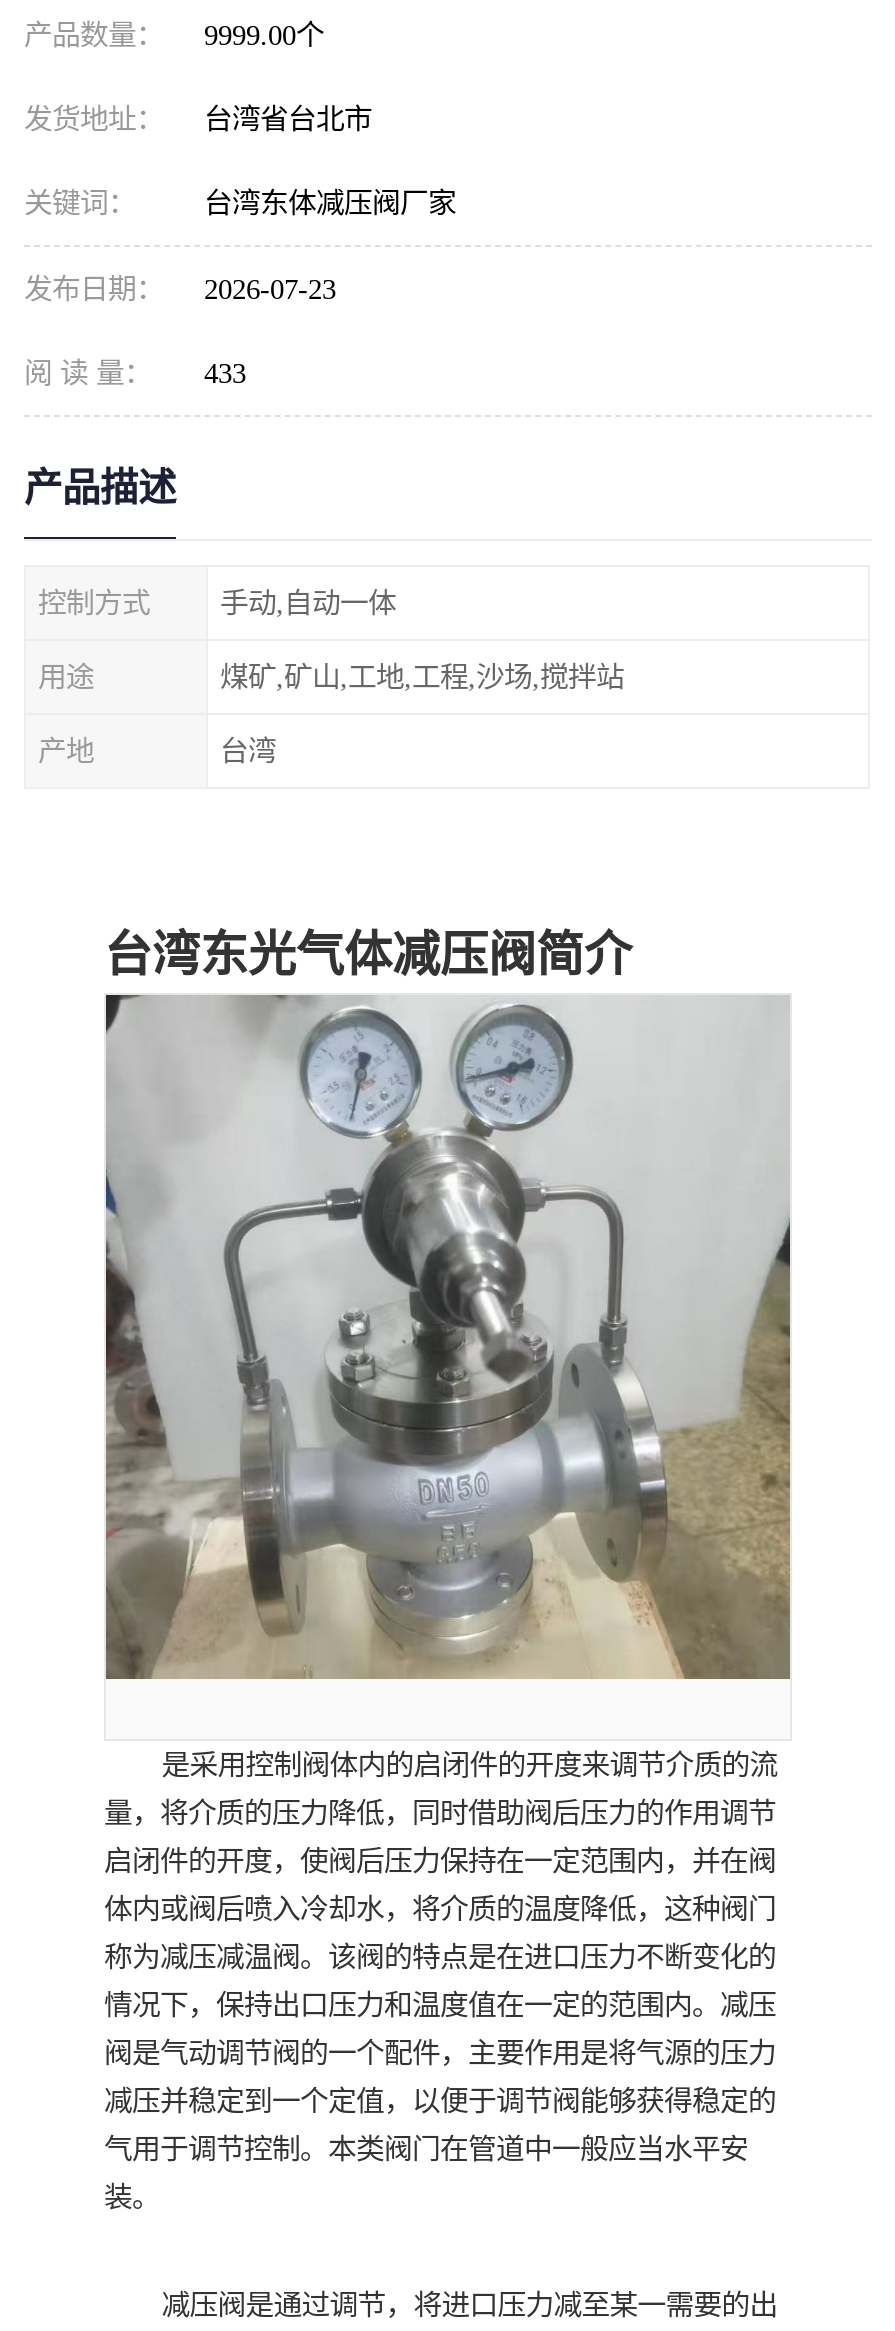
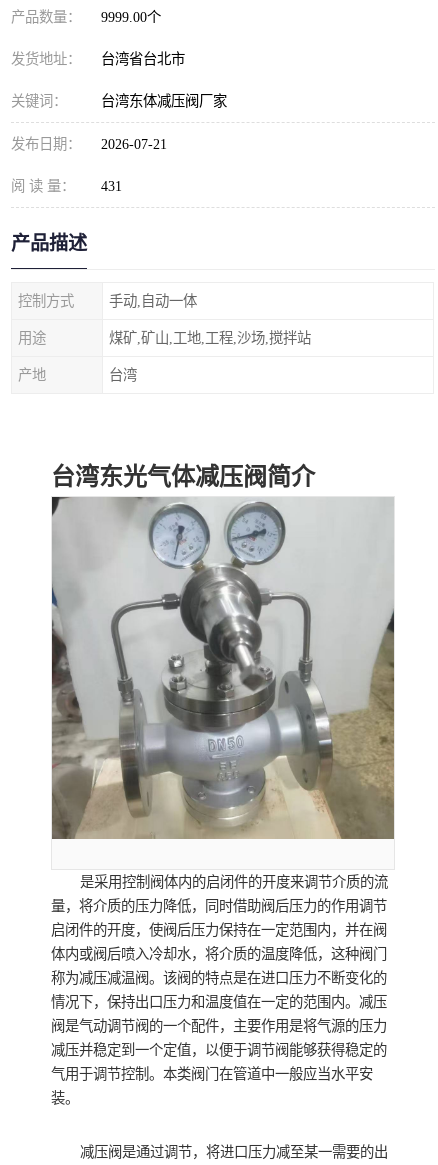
[24,273,336,305] 发布日期： 2026-07-23 -> [11,136,167,152] 发布日期： 2026-07-21
[24,357,246,389] 阅 读 量： 433 -> [11,178,122,194] 阅 读 量： 431

